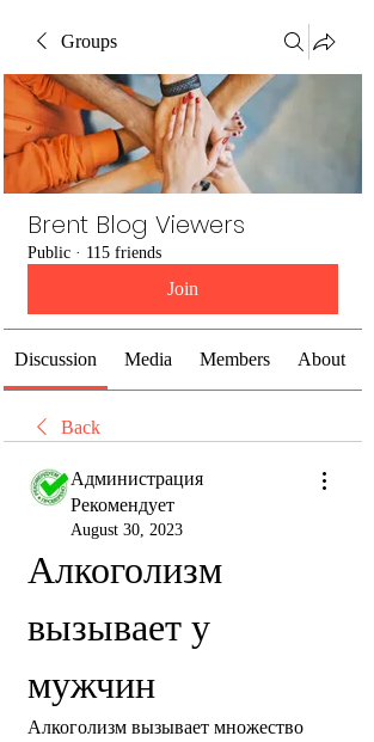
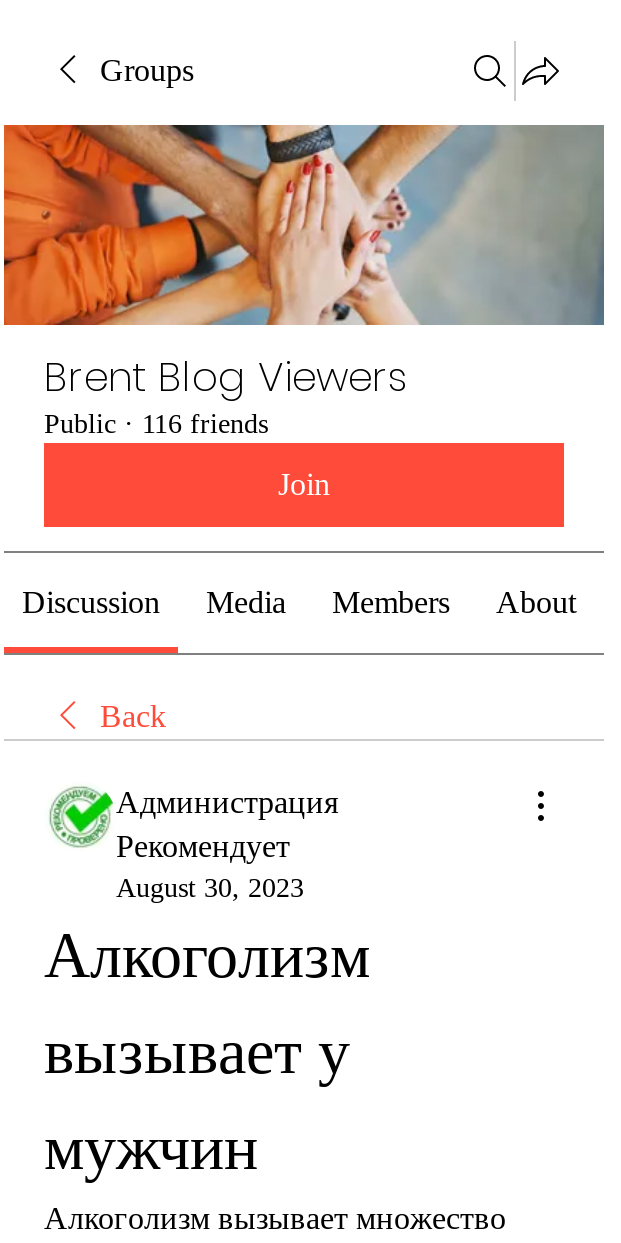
[27,244,161,262] Public · 115 friends -> [44,409,268,439] Public · 116 friends

